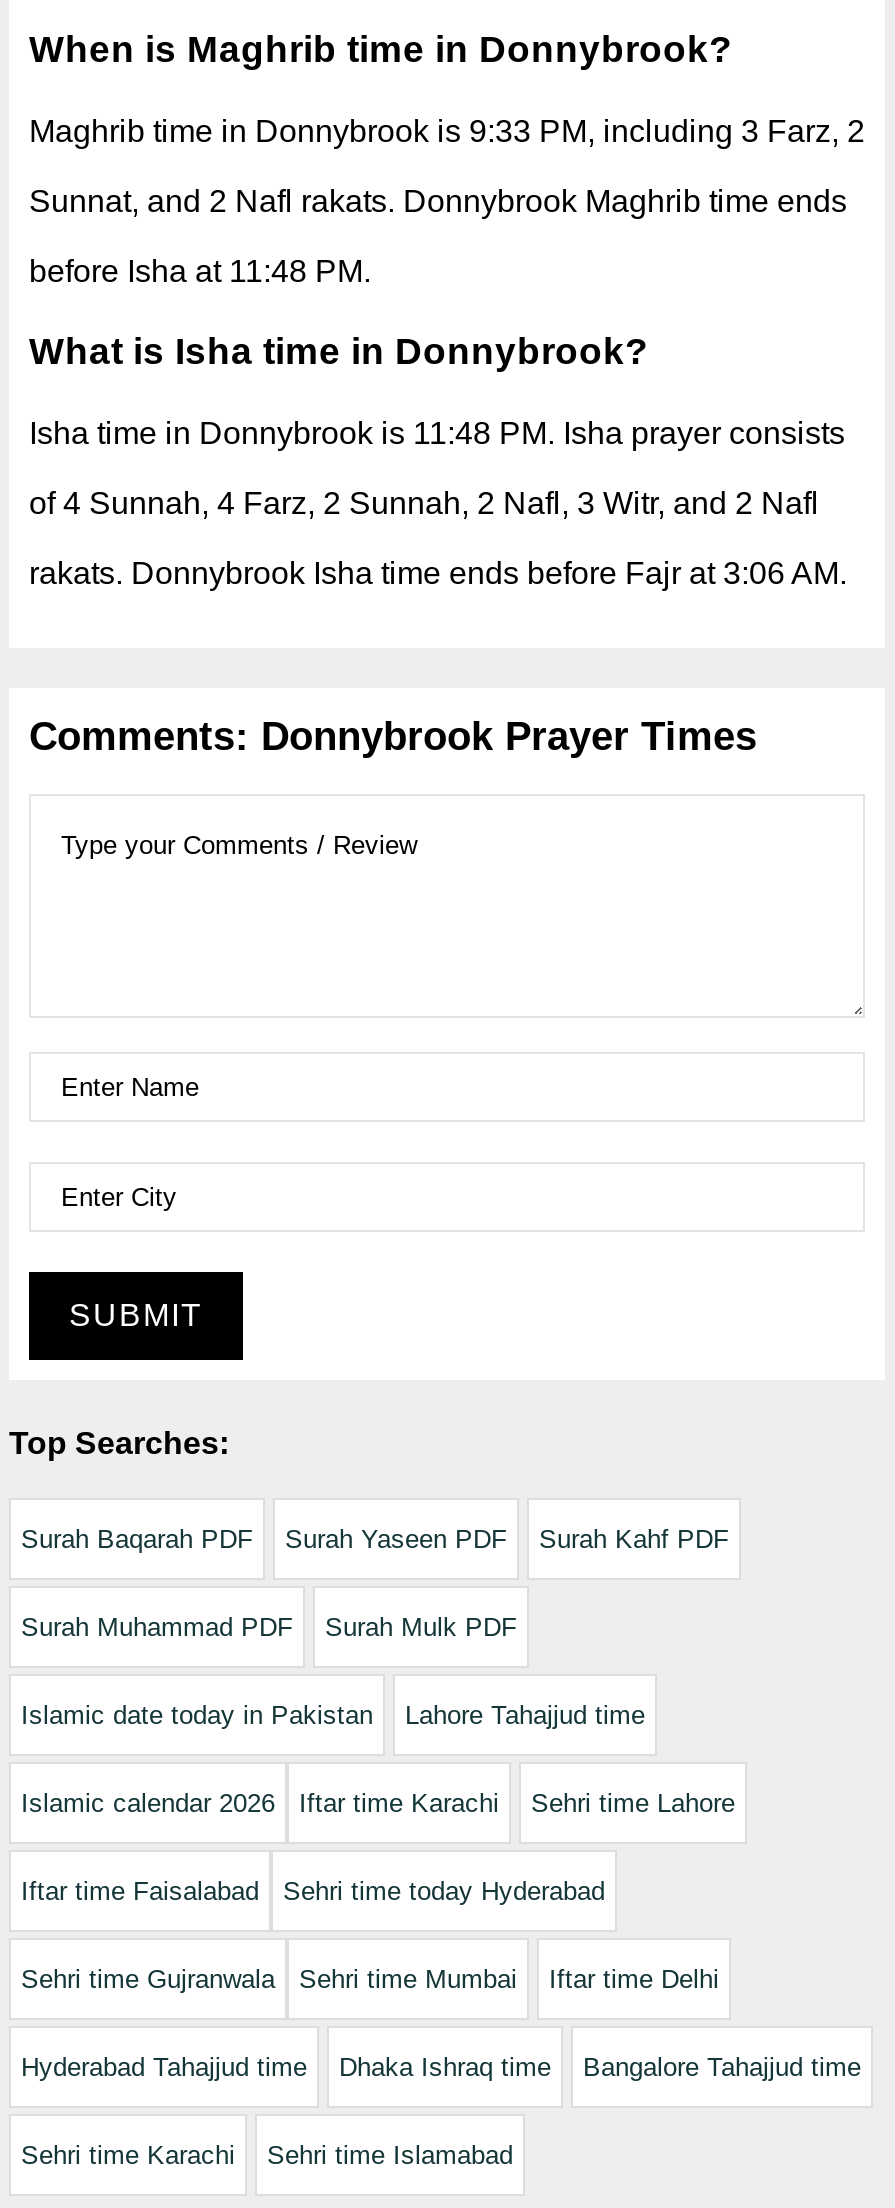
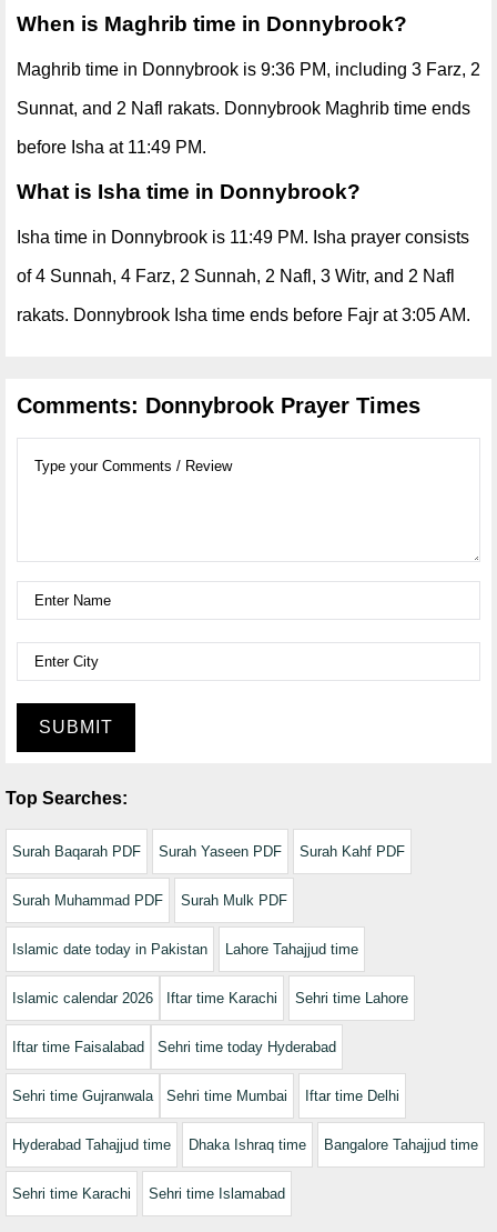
[29,114,865,148] Maghrib time in Donnybrook is 9:33 PM, including 3 Farz, 2 -> [17,60,480,79] Maghrib time in Donnybrook is 9:36 PM, including 3 Farz, 2
[29,254,371,288] before Isha at 11:48 PM. -> [17,138,206,157] before Isha at 11:49 PM.
[29,416,845,450] Isha time in Donnybrook is 11:48 PM. Isha prayer consists -> [17,228,469,247] Isha time in Donnybrook is 11:49 PM. Isha prayer consists
[29,556,847,590] rakats. Donnybrook Isha time ends before Fajr at 3:06 AM. -> [17,306,470,324] rakats. Donnybrook Isha time ends before Fajr at 3:05 AM.

